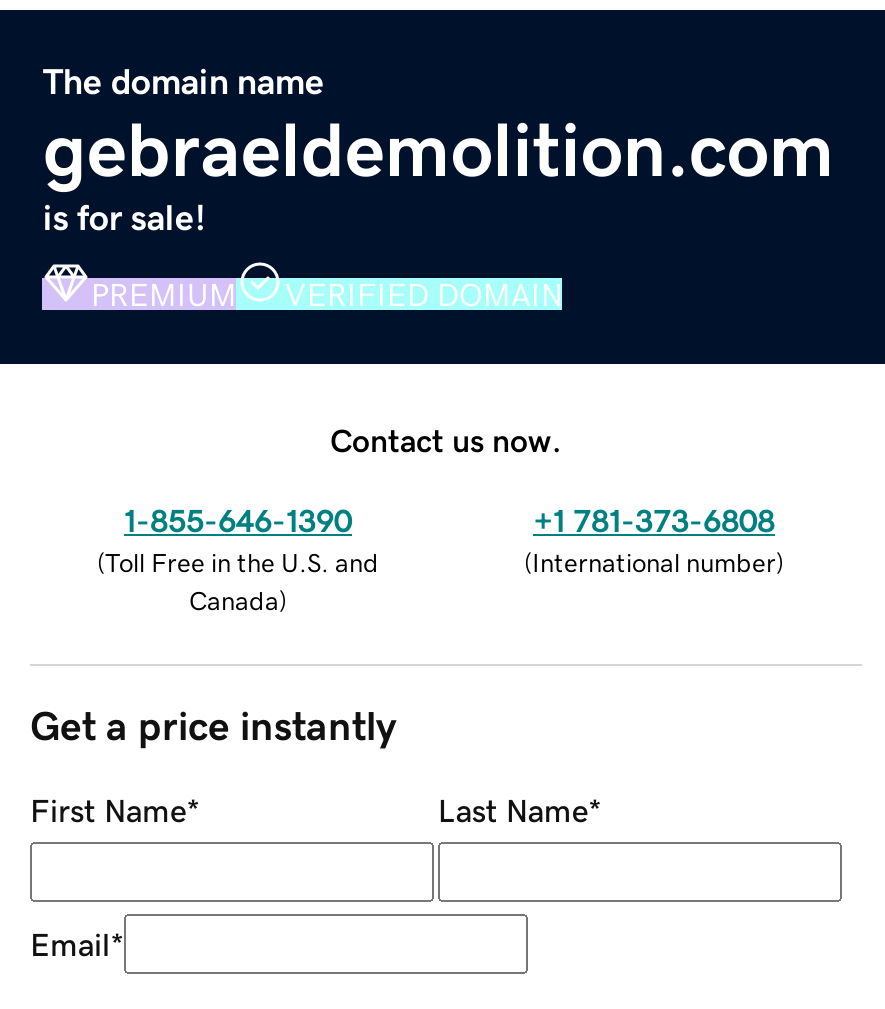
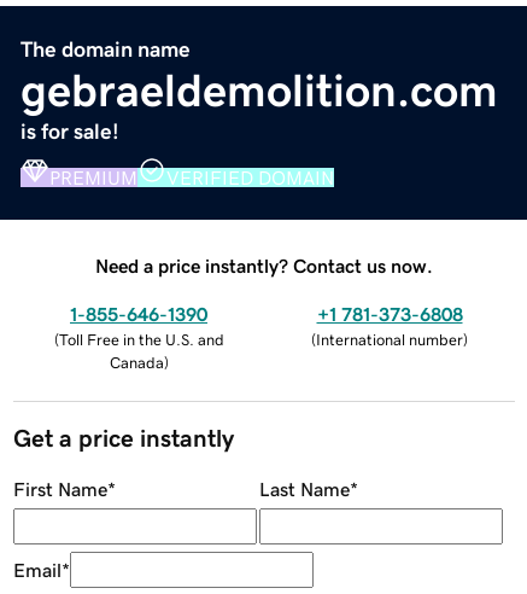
[330,423,562,455] Contact us now. -> [95,255,433,275] Need a price instantly? Contact us now.

